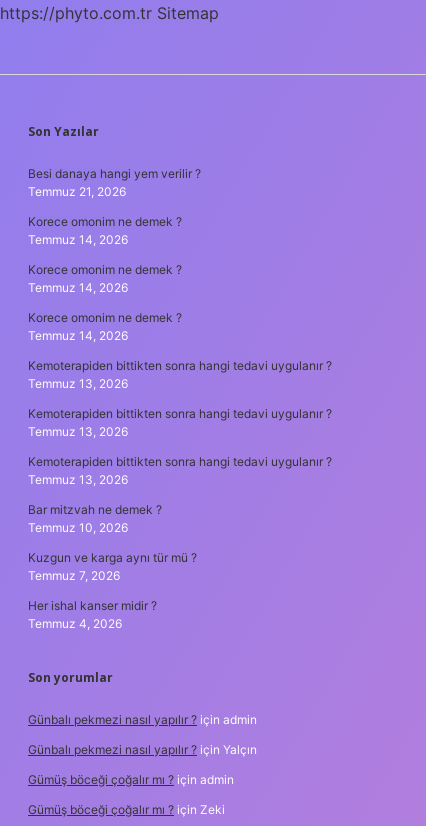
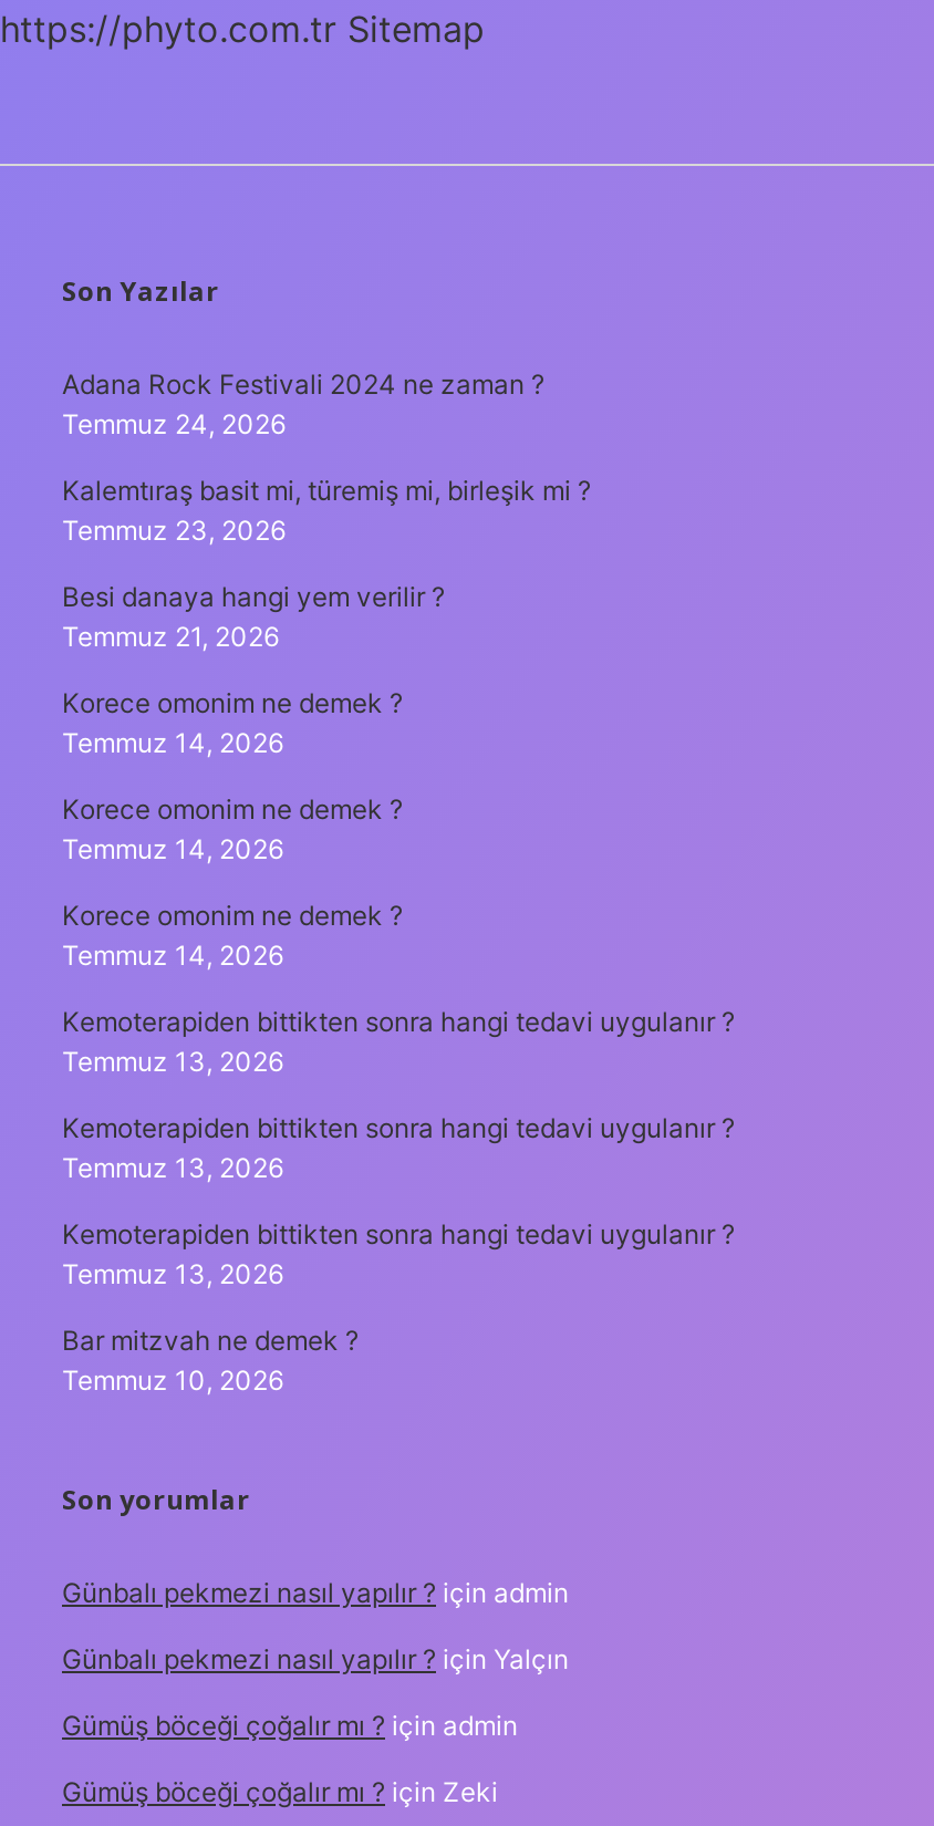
none -> [62,367,591,547] Adana Rock Festivali 2024 ne zaman ? | Temmuz 24, 2026 | Kalemtıraş basit mi, türemiş mi, birleşik mi ? | Temmuz 23, 2026
moved [28,166,332,535] -> [62,580,735,1397]: Besi danaya hangi yem verilir ? | Temmuz 21, 2026 | Korece omonim ne demek ? | ... | Bar mitzvah ne demek ? | Temmuz 10, 2026
[28,550,197,631] Kuzgun ve karga aynı tür mü ? | Temmuz 7, 2026 | Her ishal kanser midir ? | Temmuz 4, 2026 -> none

